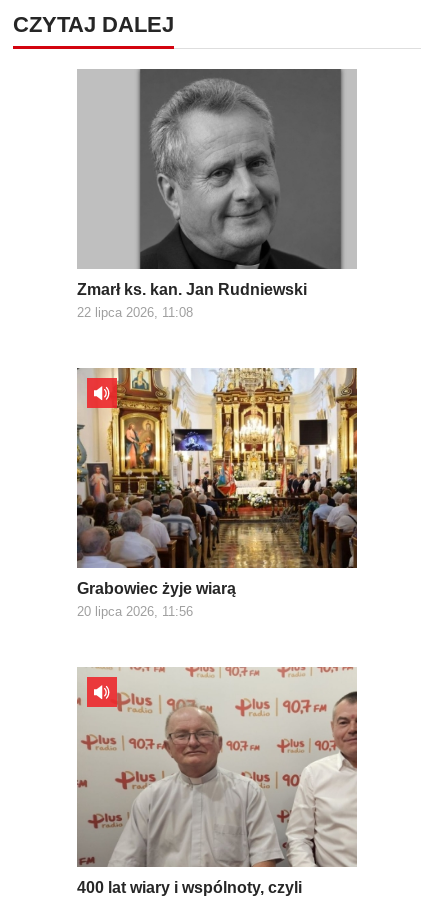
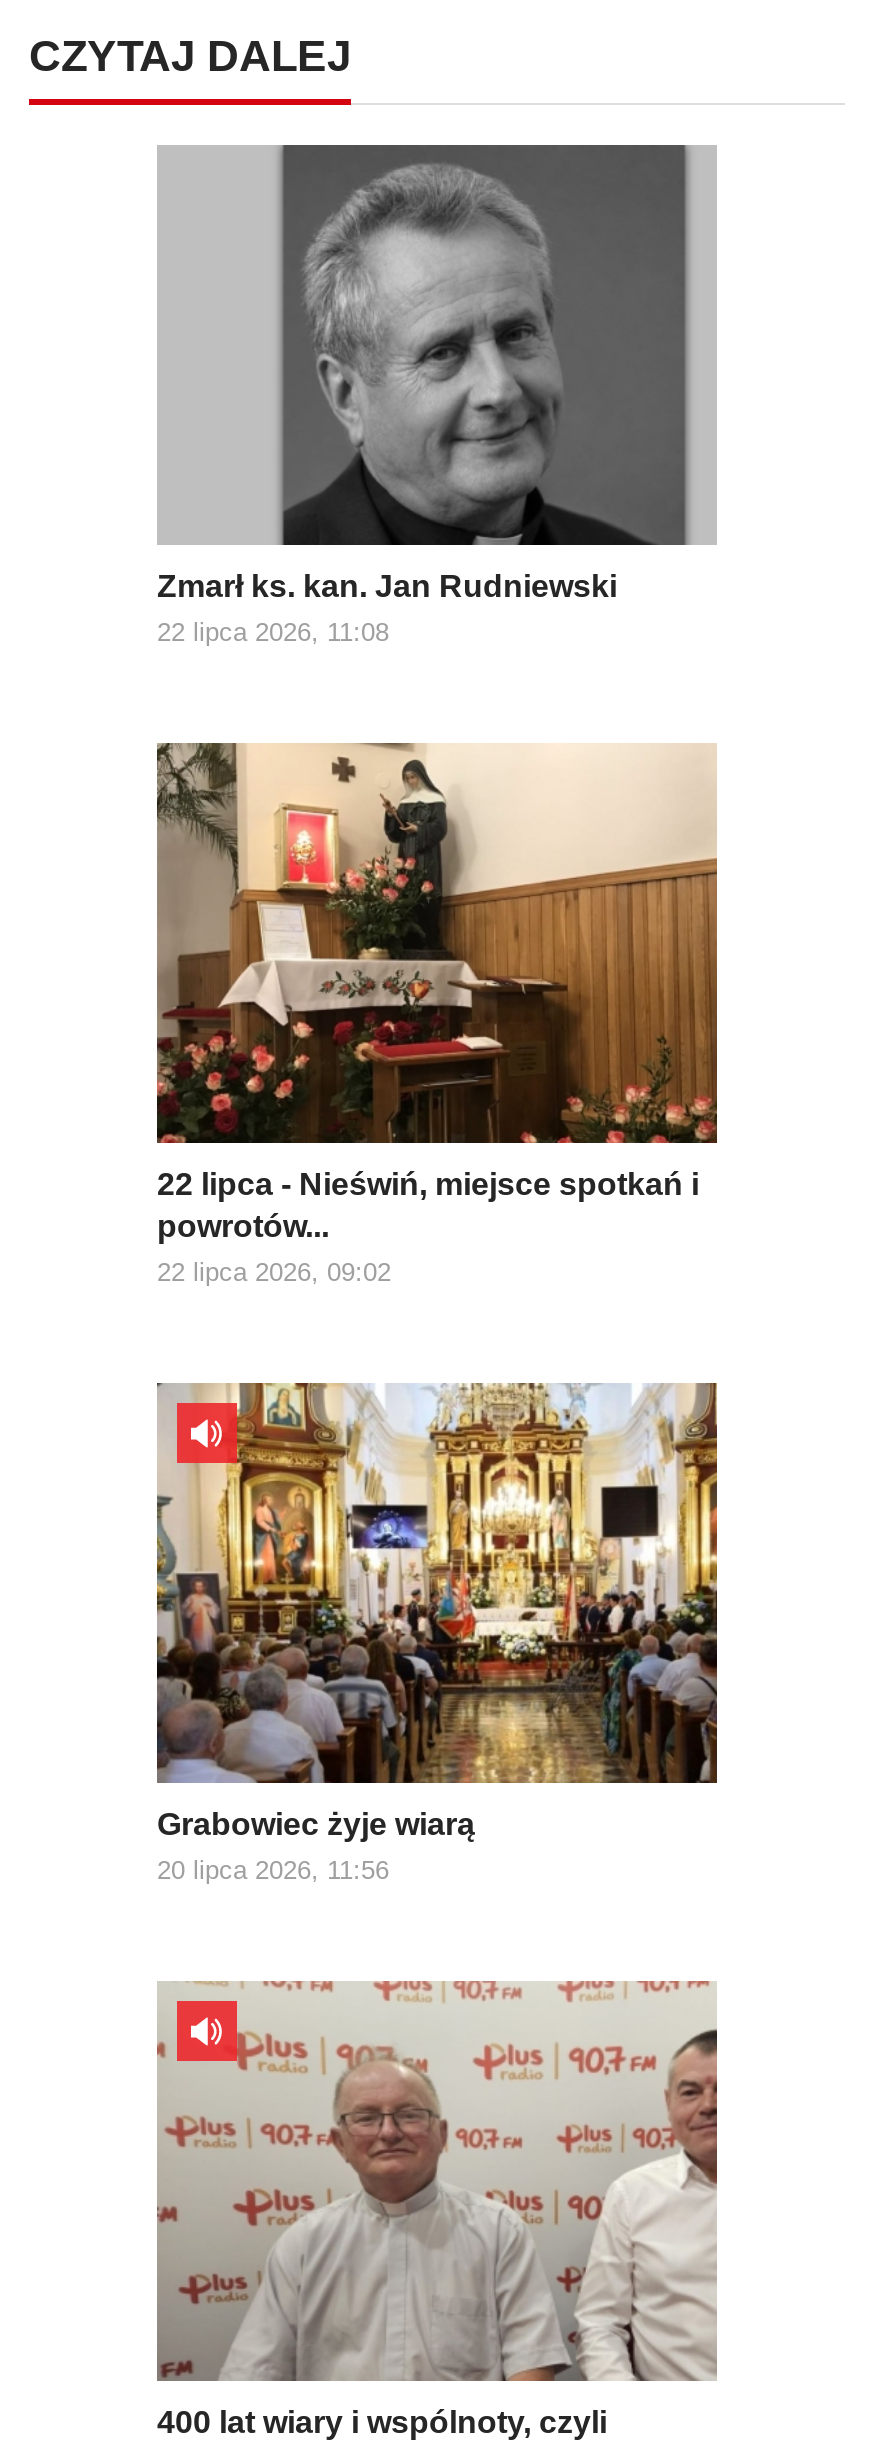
none -> [157,741,717,1287] [image] | 22 lipca - Nieświń, miejsce spotkań i | powrotów... | 22 lipca 2026, 09:02

